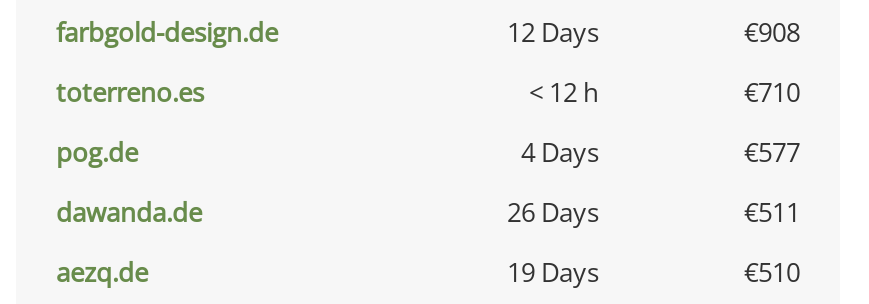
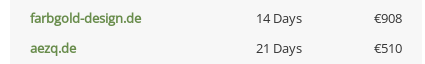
[507,14,599,50] 12 Days -> [255,9,301,27] 14 Days
[56,74,800,230] toterreno.es | < 12 h | €710 | pog.de | 4 Days | €577 | dawanda.de | 26 Days | €511 -> none
[507,254,599,290] 19 Days -> [255,39,301,57] 21 Days

